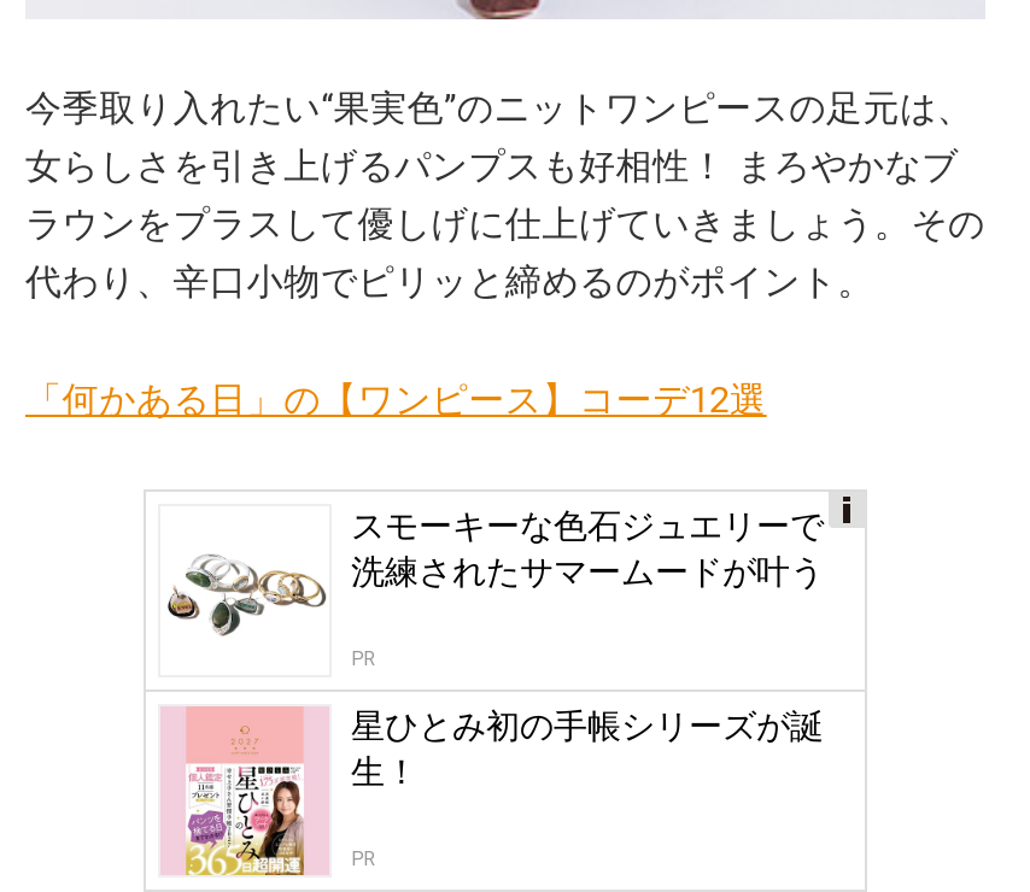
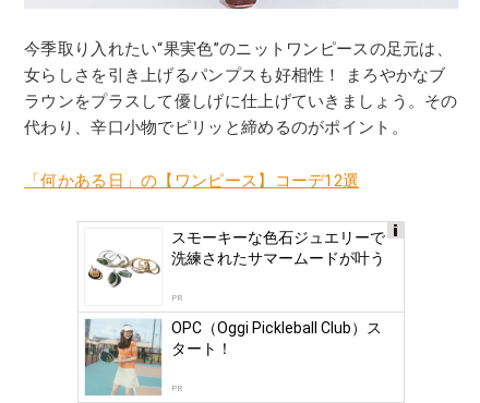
[160,704,824,878] [image] | 星ひとみ初の手帳シリーズが誕 | 生！ -> [84,318,382,396] [image] | OPC（Oggi Pickleball Club）ス | タート！

